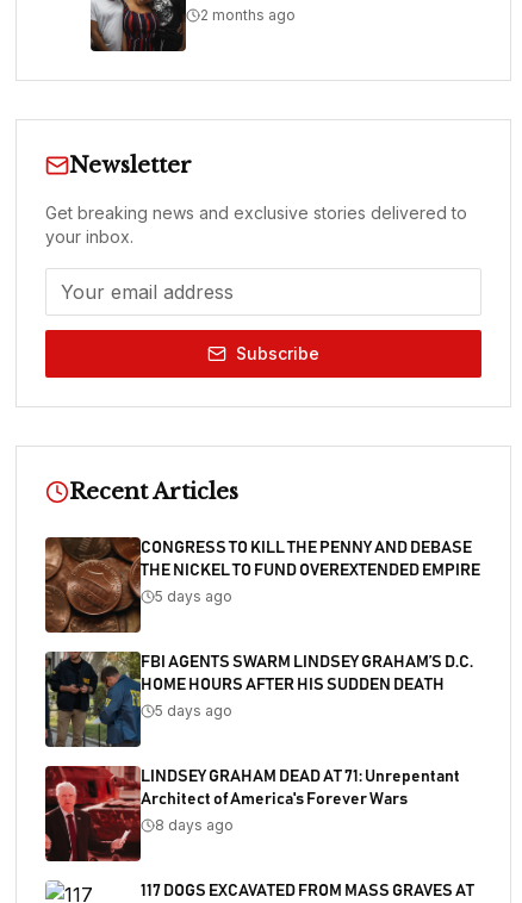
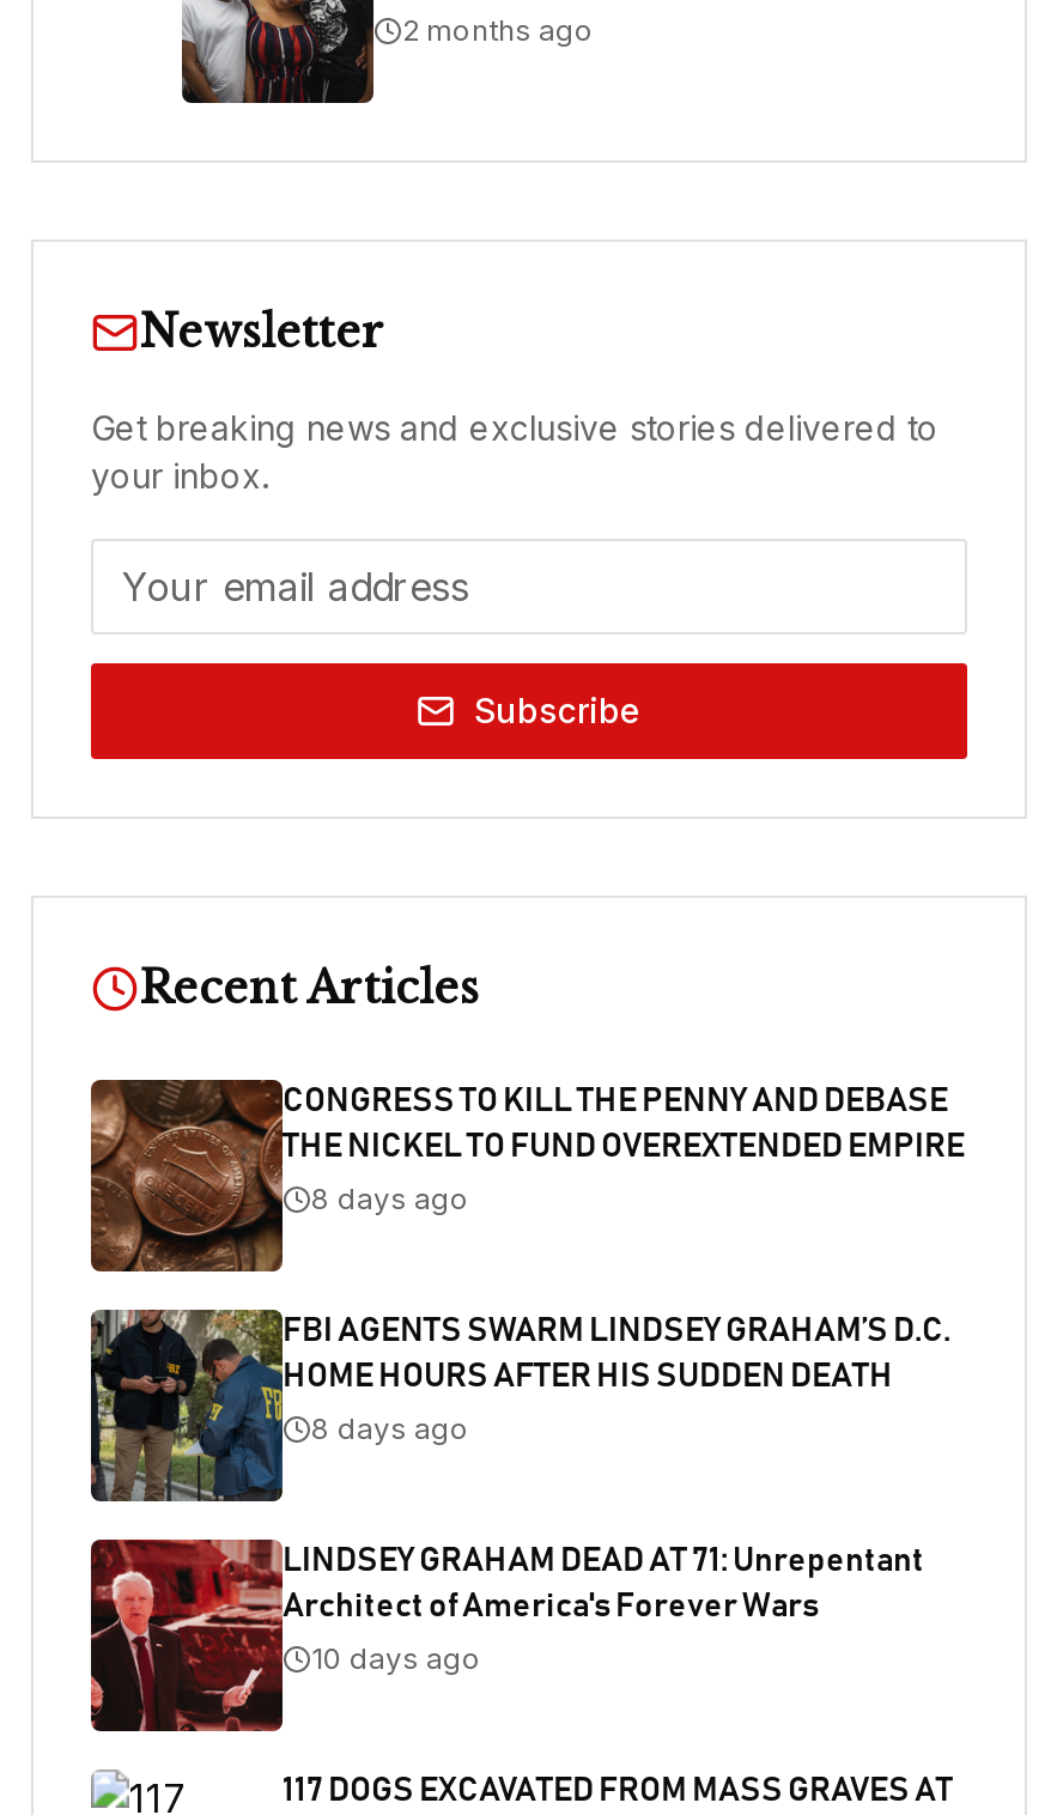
[155,587,232,605] 5 days ago -> [311,1180,469,1216] 8 days ago
[155,702,232,720] 5 days ago -> [311,1410,469,1446] 8 days ago
[155,816,234,834] 8 days ago -> [311,1640,481,1676] 10 days ago

